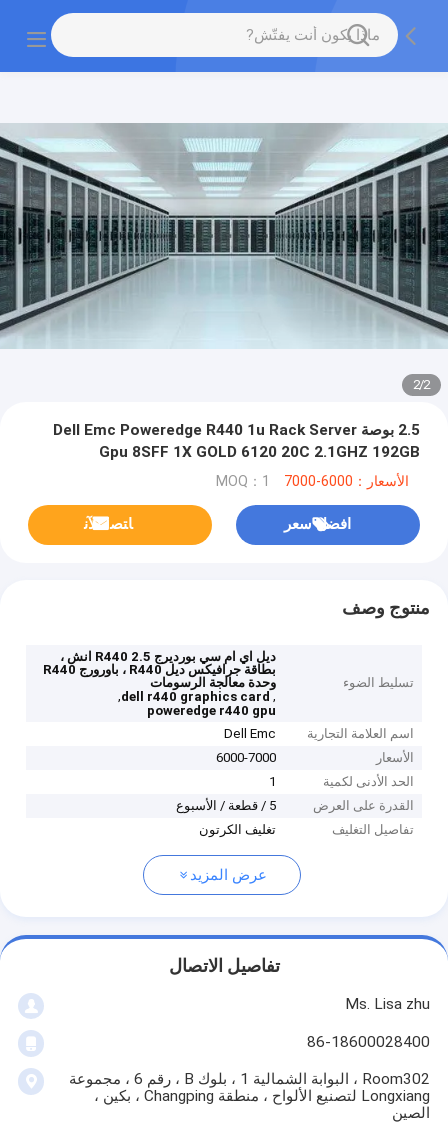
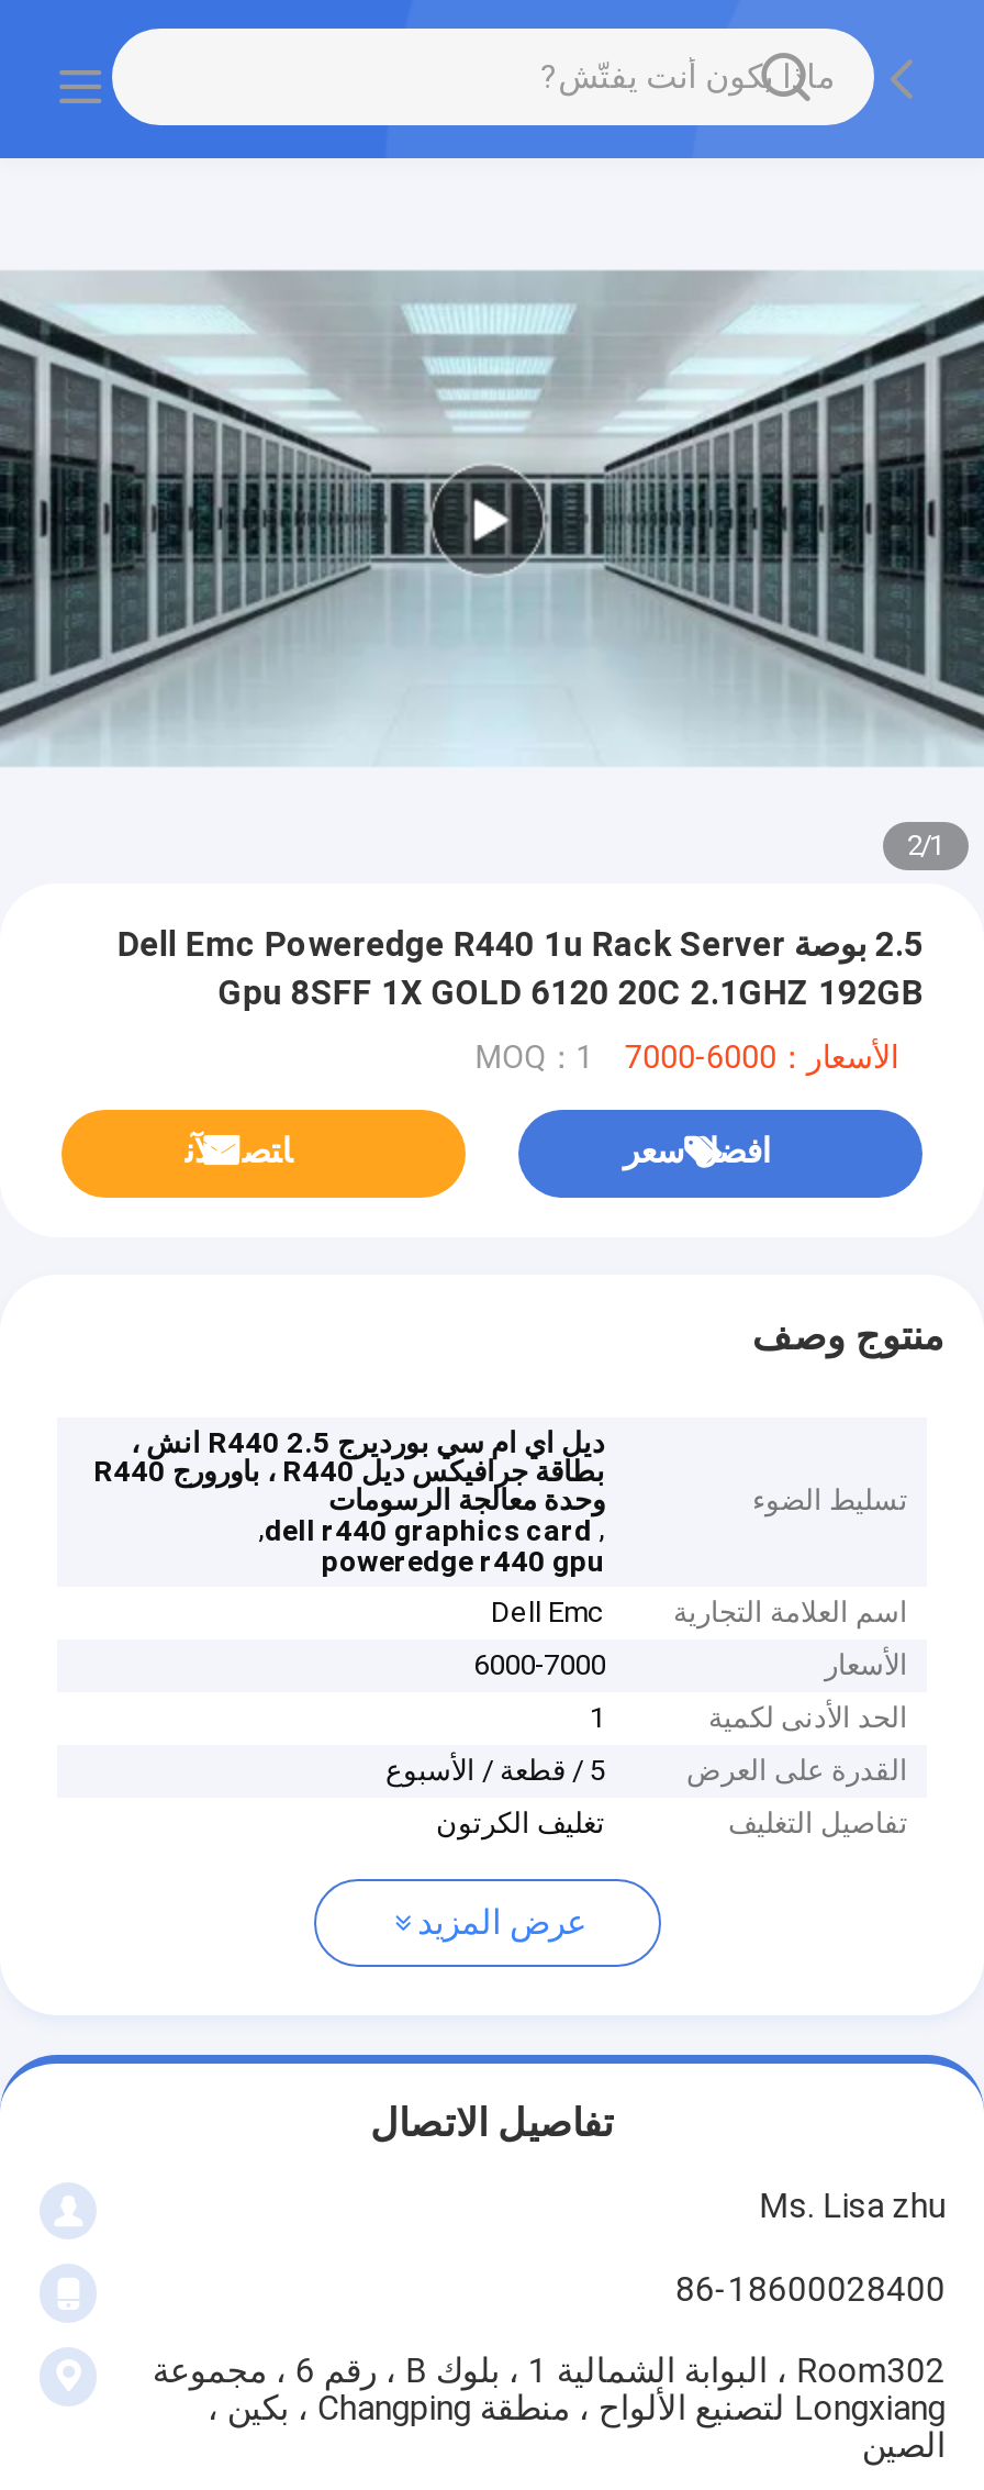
[198,213,244,261] [image] -> [435,466,540,574] [image]
[423,377,430,392] 2 -> [929,829,944,862] 1

